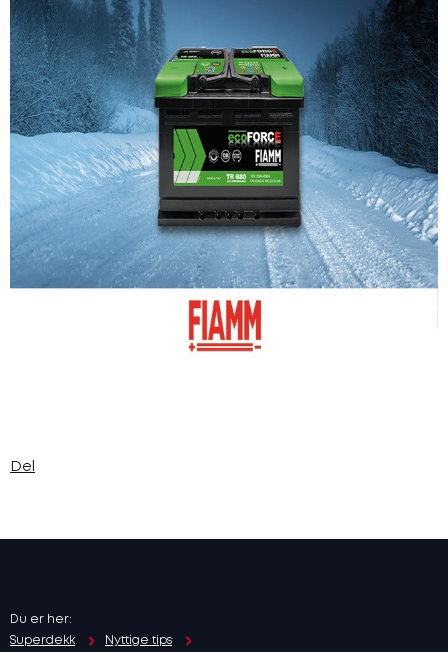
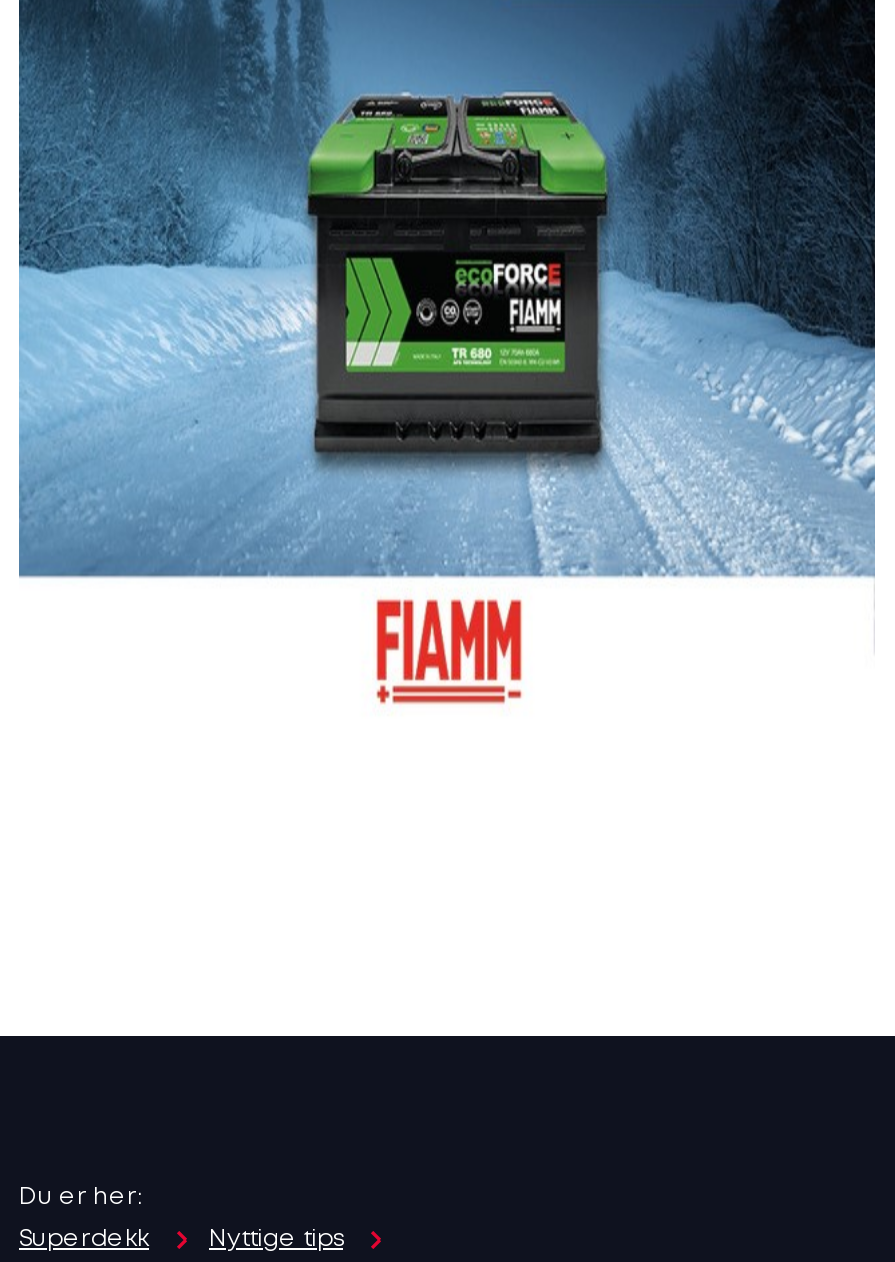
[10,460,35,474] Del -> none

